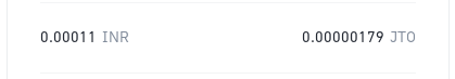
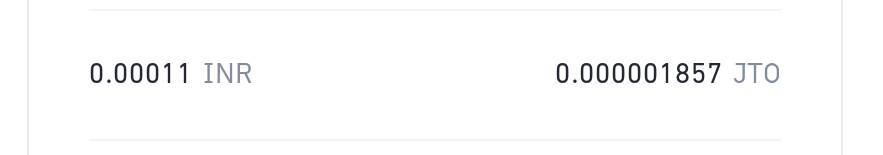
[302,30,416,45] 0.00000179 JTO -> [555,61,781,89] 0.000001857 JTO

